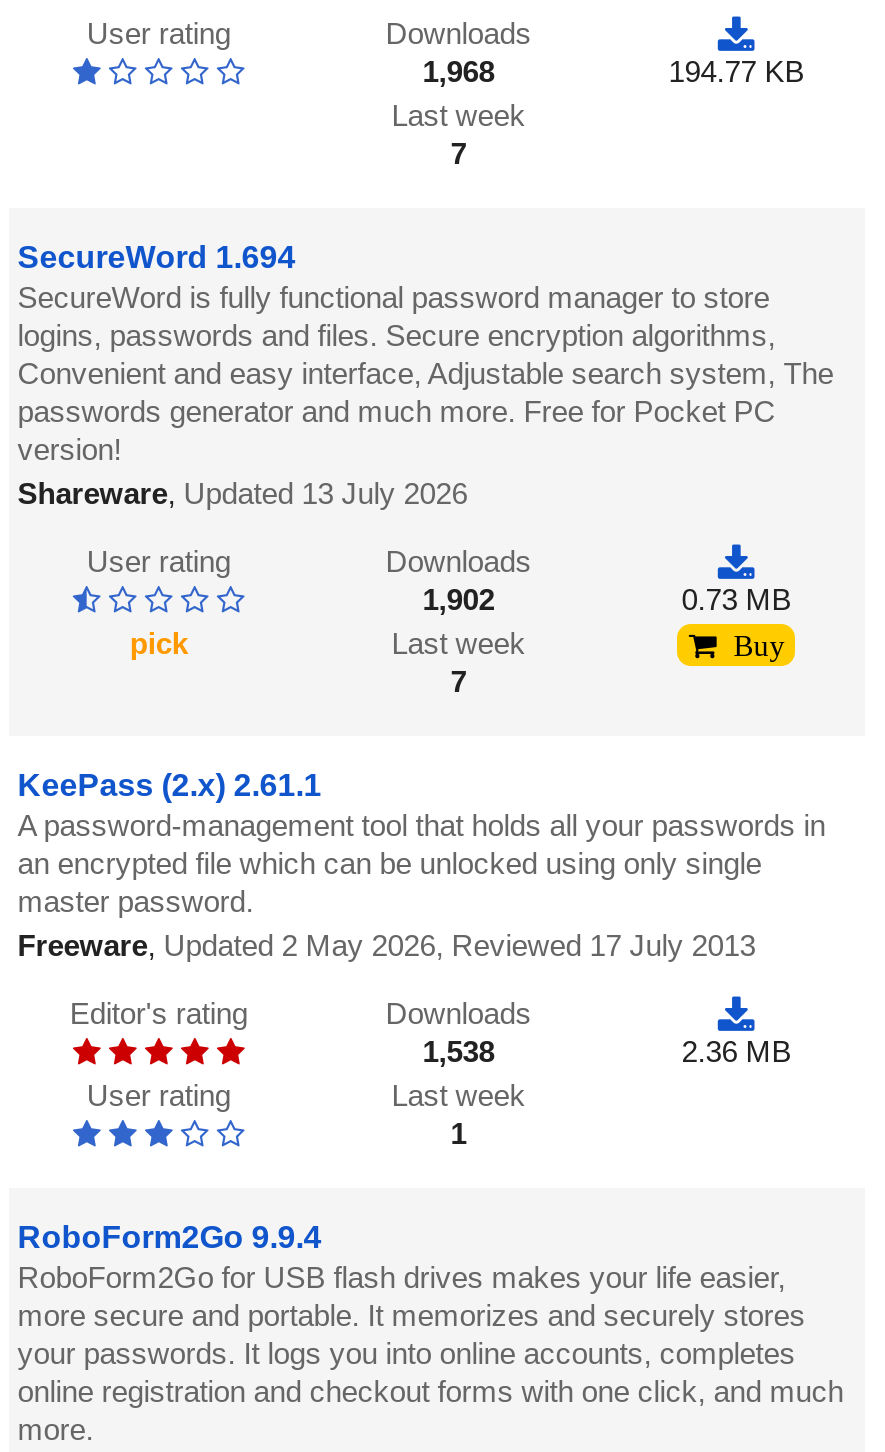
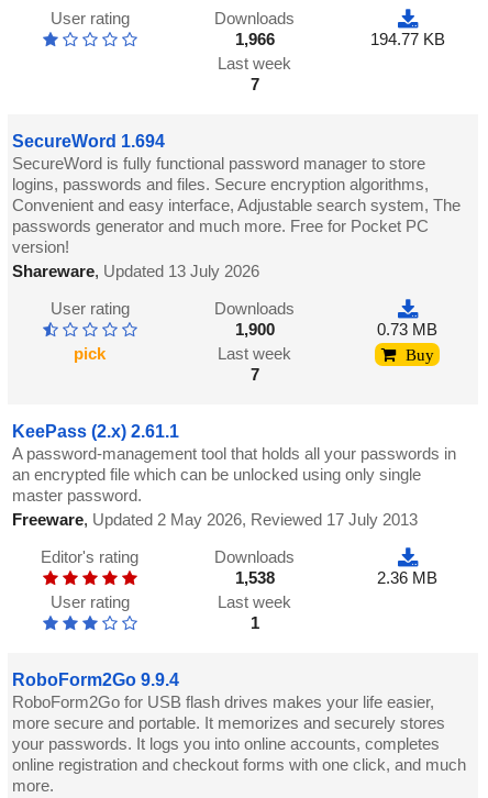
[422,55,494,89] 1,968 -> [235,30,274,49] 1,966
[422,583,494,617] 1,902 -> [235,320,274,339] 1,900

